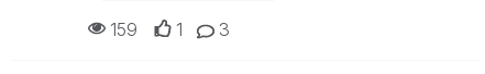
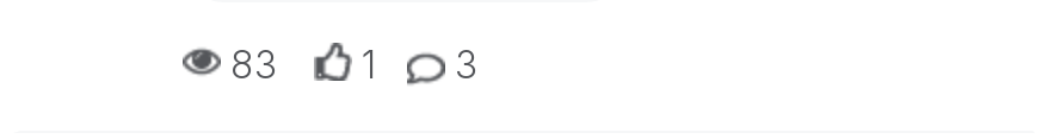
[110,19,230,40] 159 1 3 -> [230,41,479,88] 83 1 3

